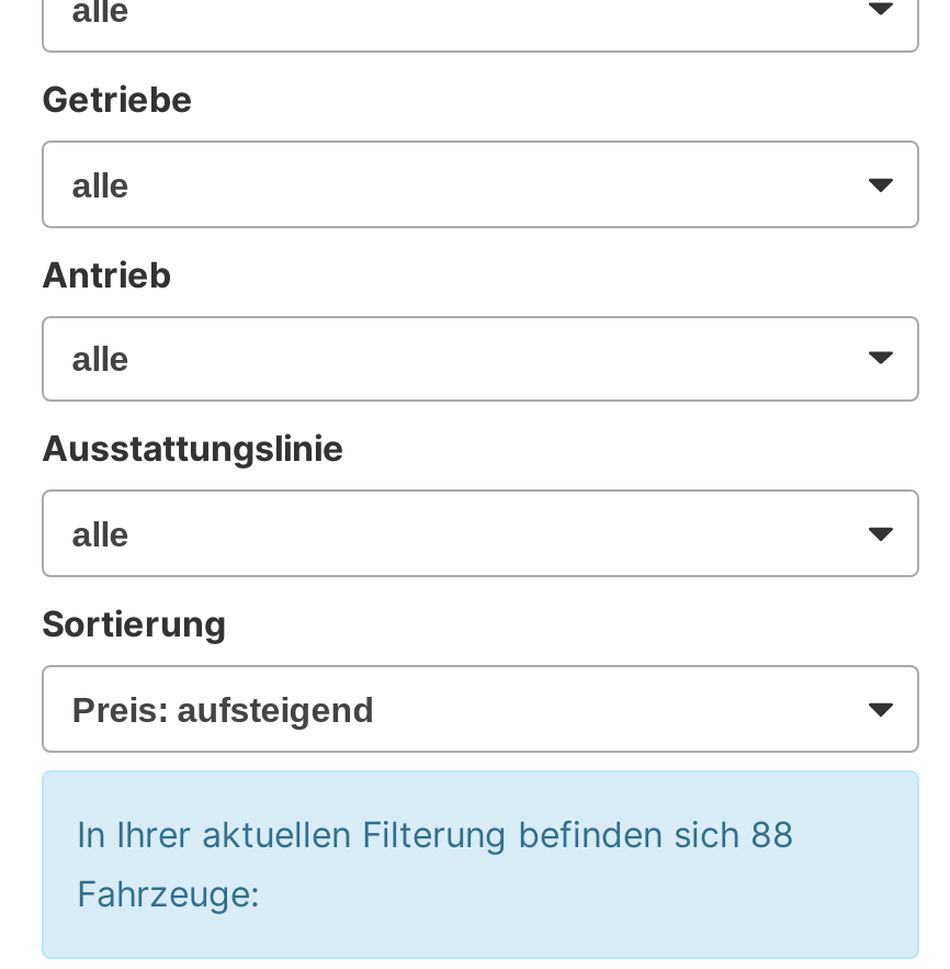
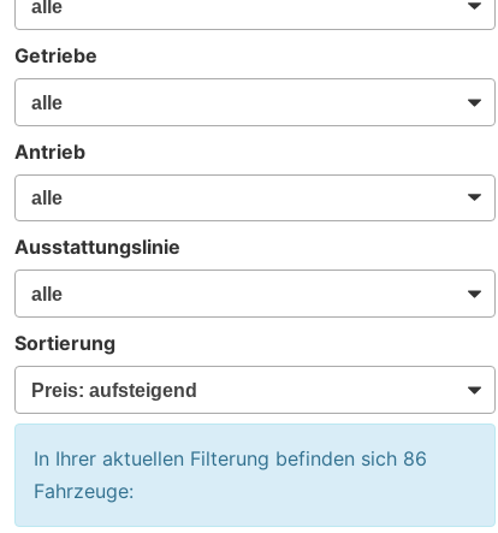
[77,811,794,855] In Ihrer aktuellen Filterung befinden sich 88 -> [34,446,427,470] In Ihrer aktuellen Filterung befinden sich 86

